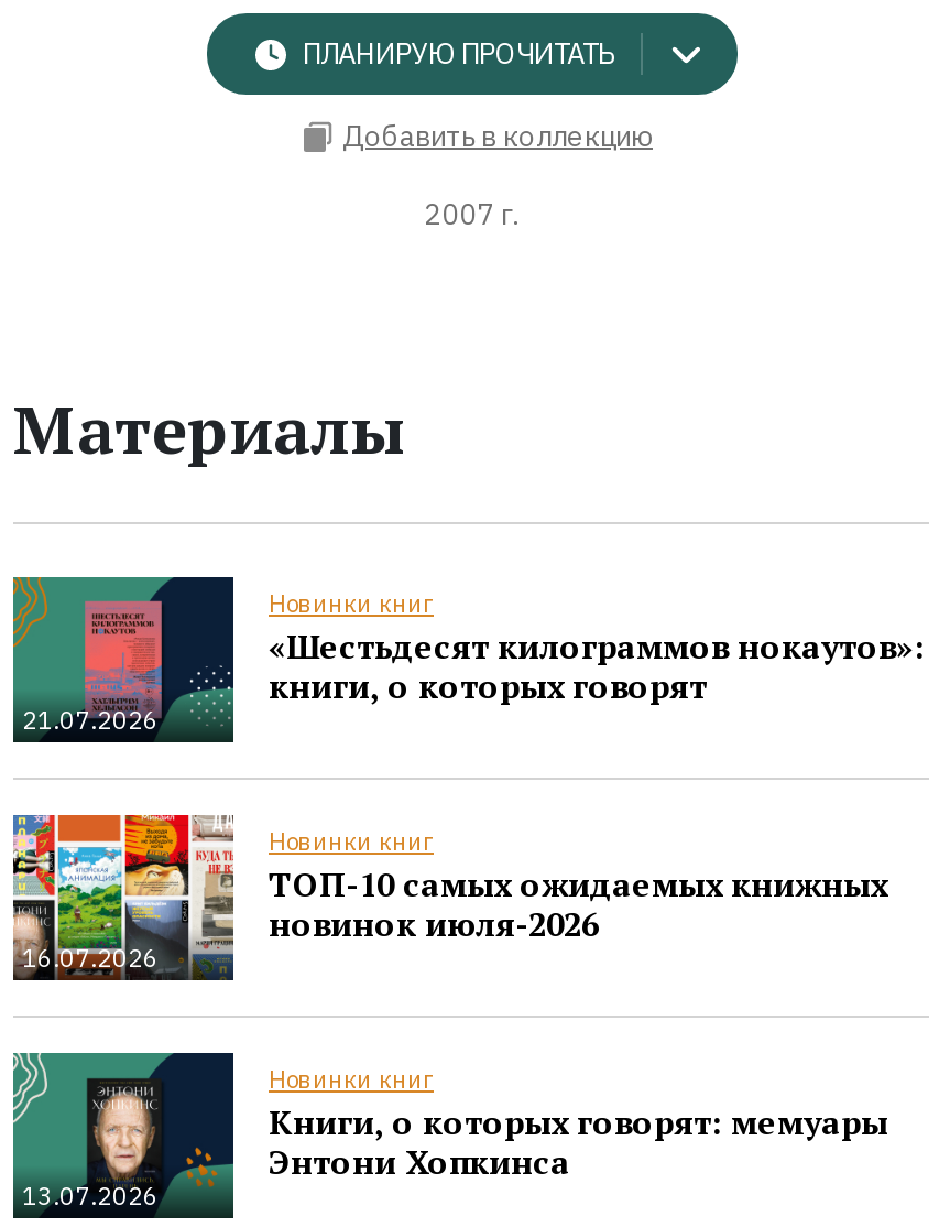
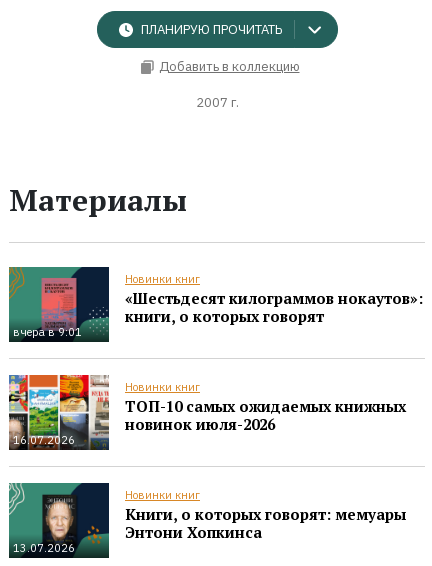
[22,704,159,735] 21.07.2026 -> [13,325,82,339] вчера в 9:01

